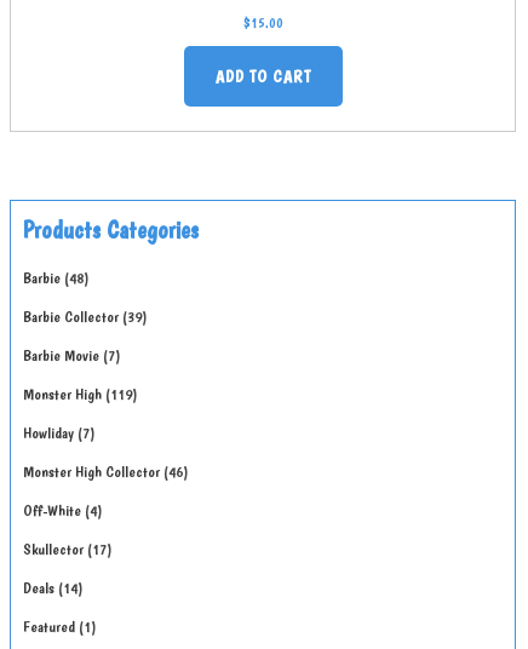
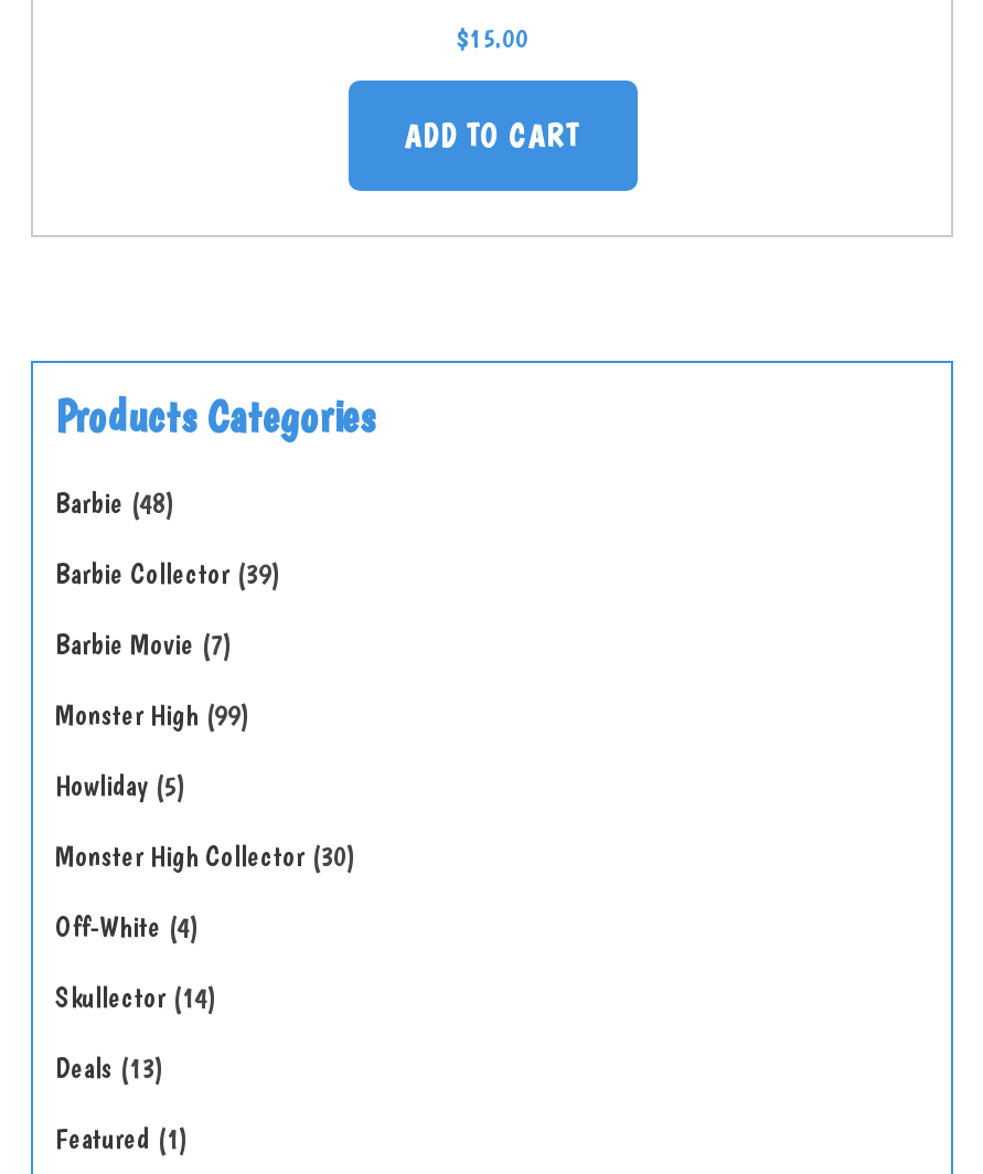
[23,385,132,403] Monster High 119 -> [55,698,241,731] Monster High 99
[23,423,90,441] Howliday 7 -> [55,768,177,801] Howliday 5
[23,462,183,480] Monster High Collector 46 -> [55,839,346,872] Monster High Collector 30
[23,540,107,558] Skullector 17 -> [55,980,207,1013] Skullector 14
[23,578,78,596] Deals 14 -> [55,1051,154,1084] Deals 13

